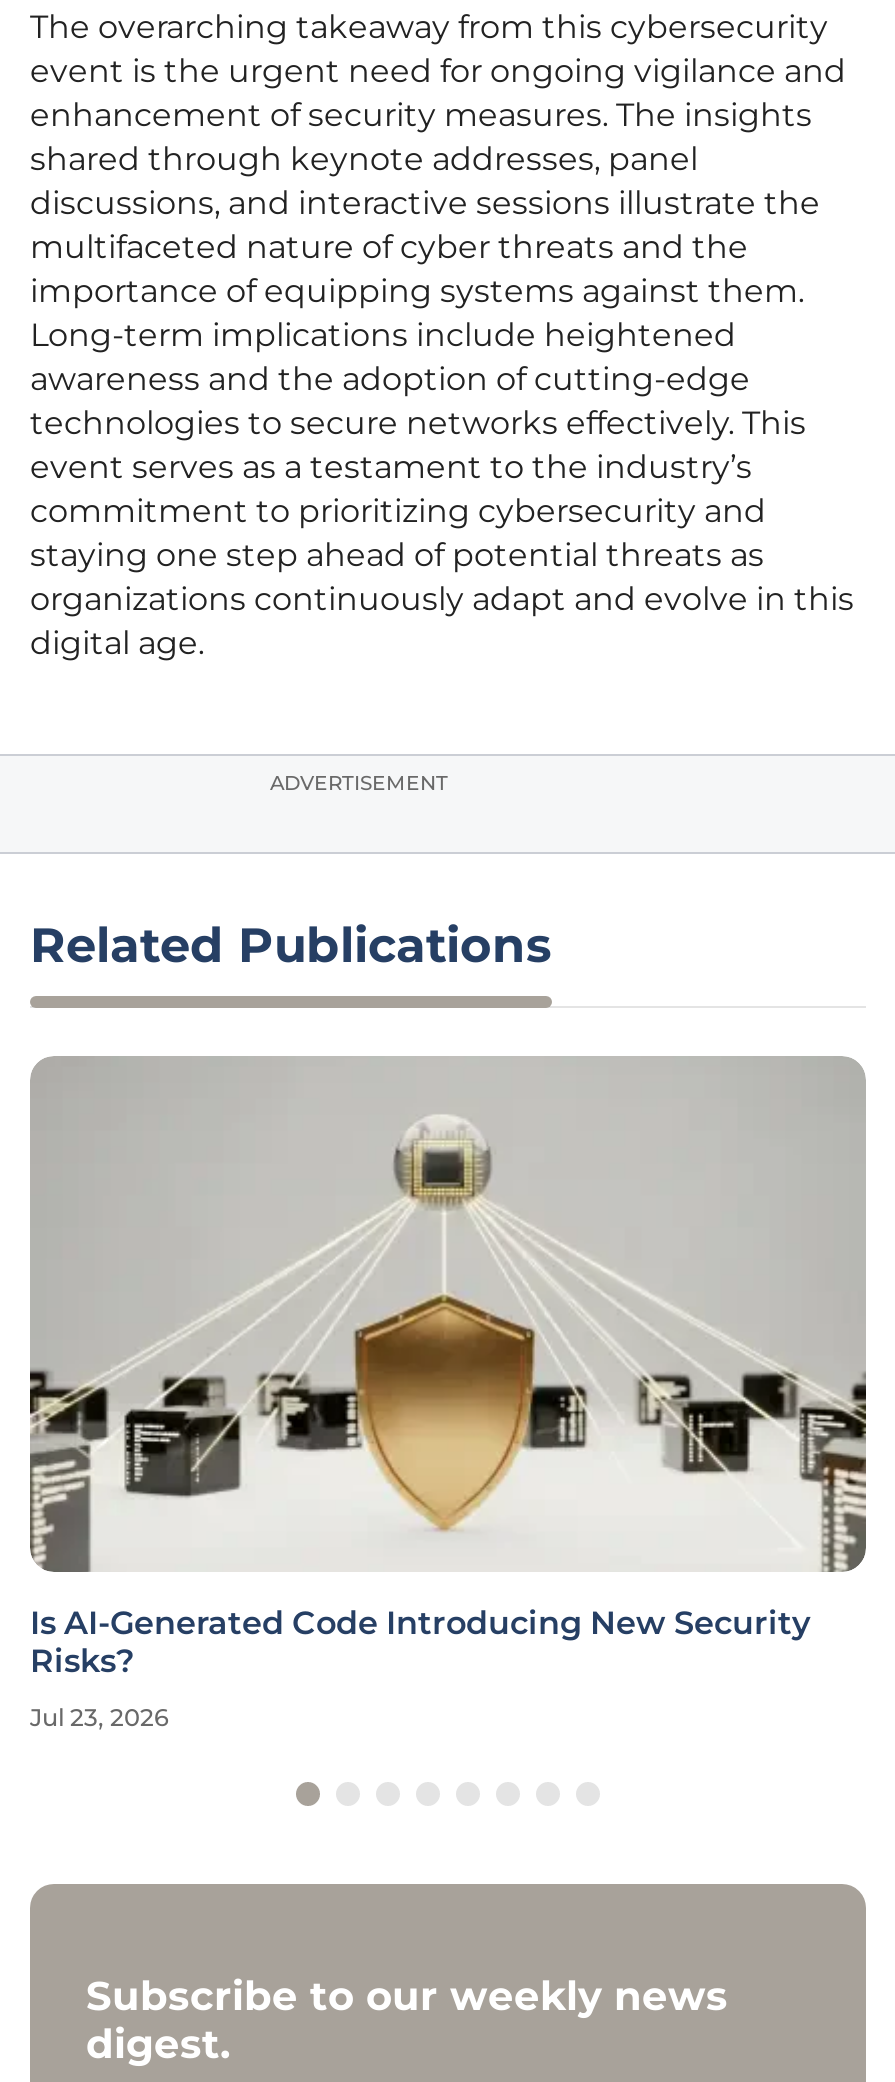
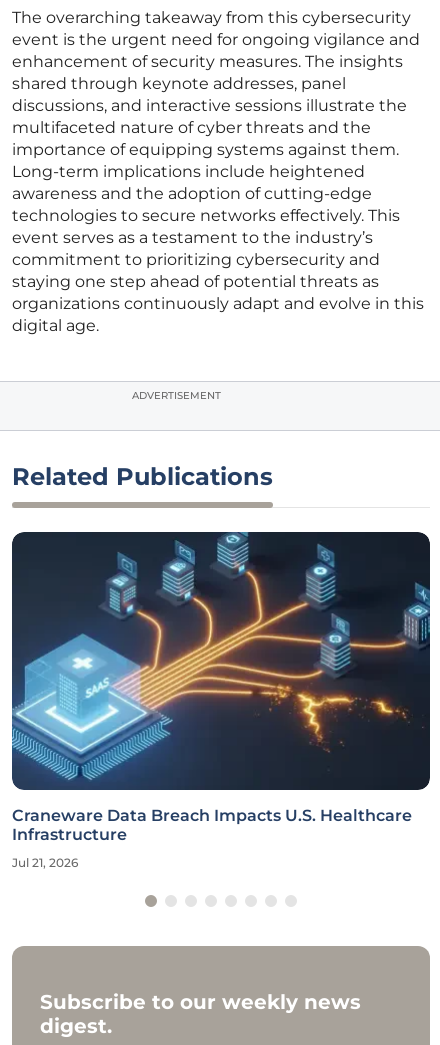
[28,1056,868,1681] [image] | Is AI-Generated Code Introducing New Security | Risks? -> [11,531,430,844] [image] | Craneware Data Breach Impacts U.S. Healthcare | Infrastructure
[30,1703,168,1733] Jul 23, 2026 -> [12,855,78,870] Jul 21, 2026

